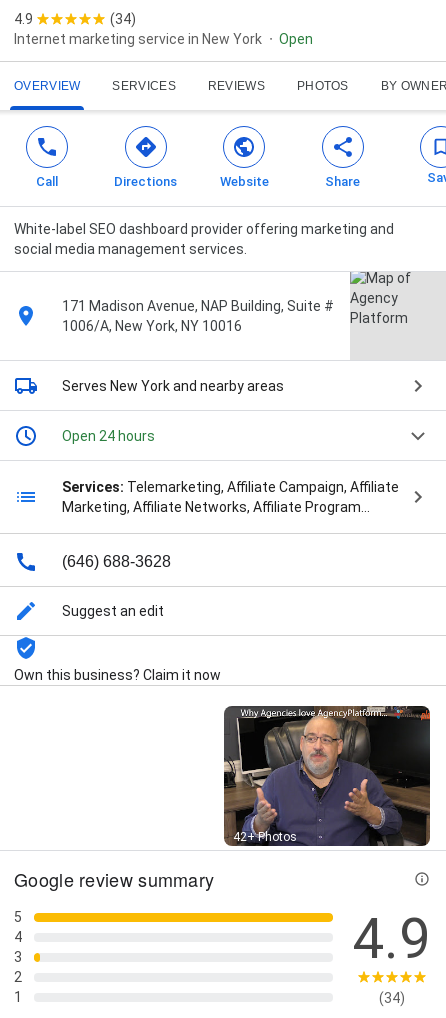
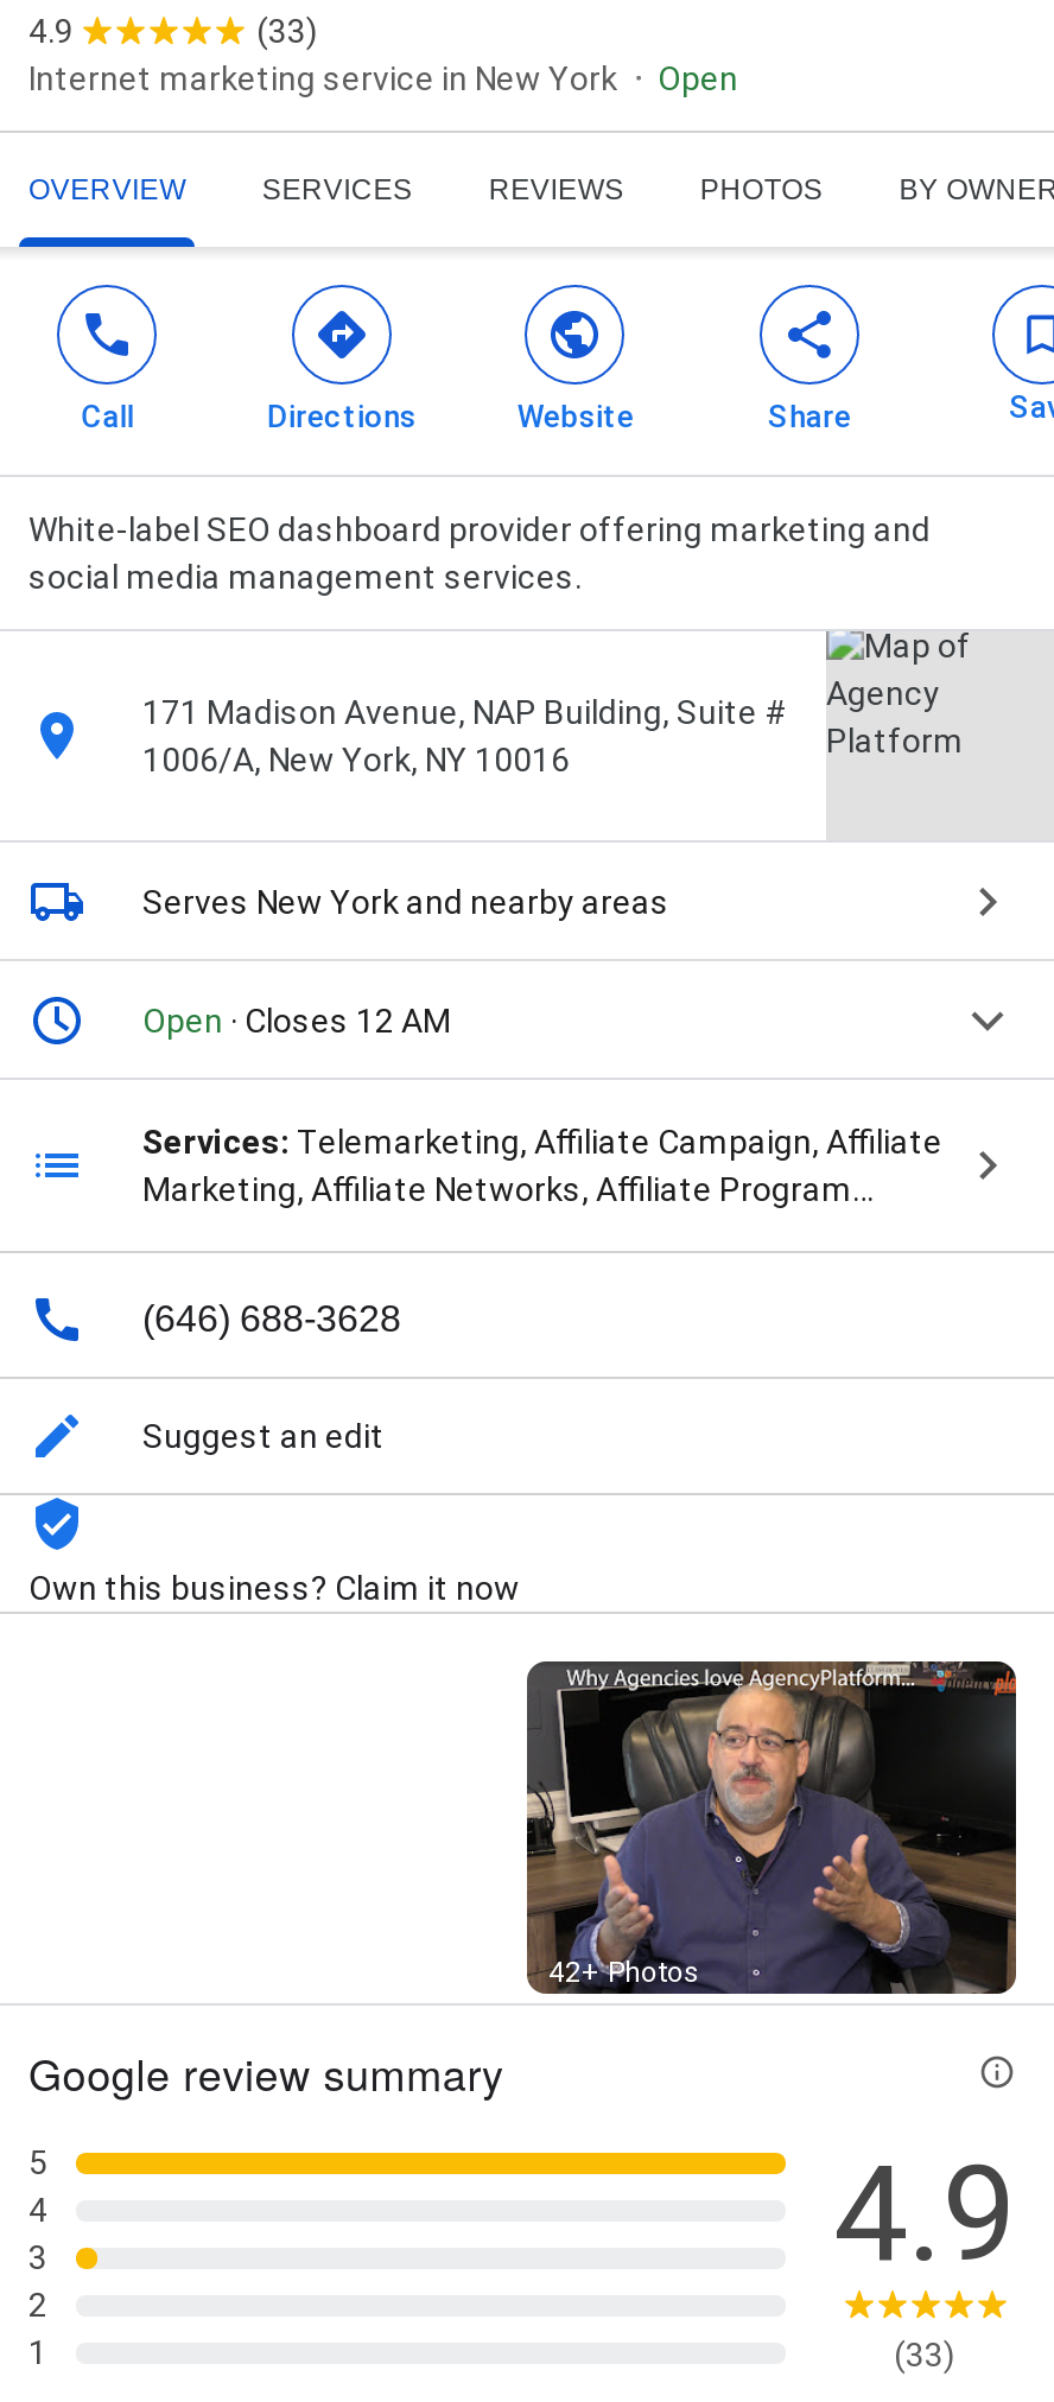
[110,11,136,27] (34) -> [256,12,318,50] (33)
[62,428,155,444] Open 24 hours -> [142,1002,451,1040] Open · Closes 12 AM
[378,990,404,1006] (34) -> [894,2335,955,2373] (33)

